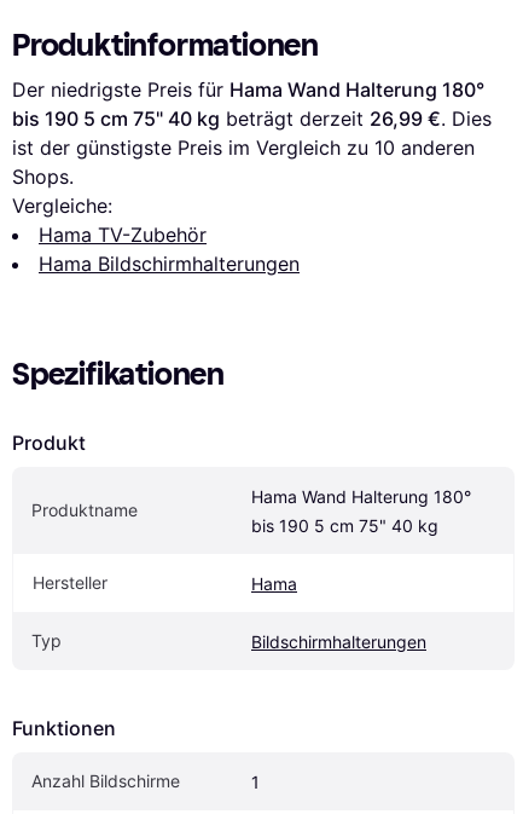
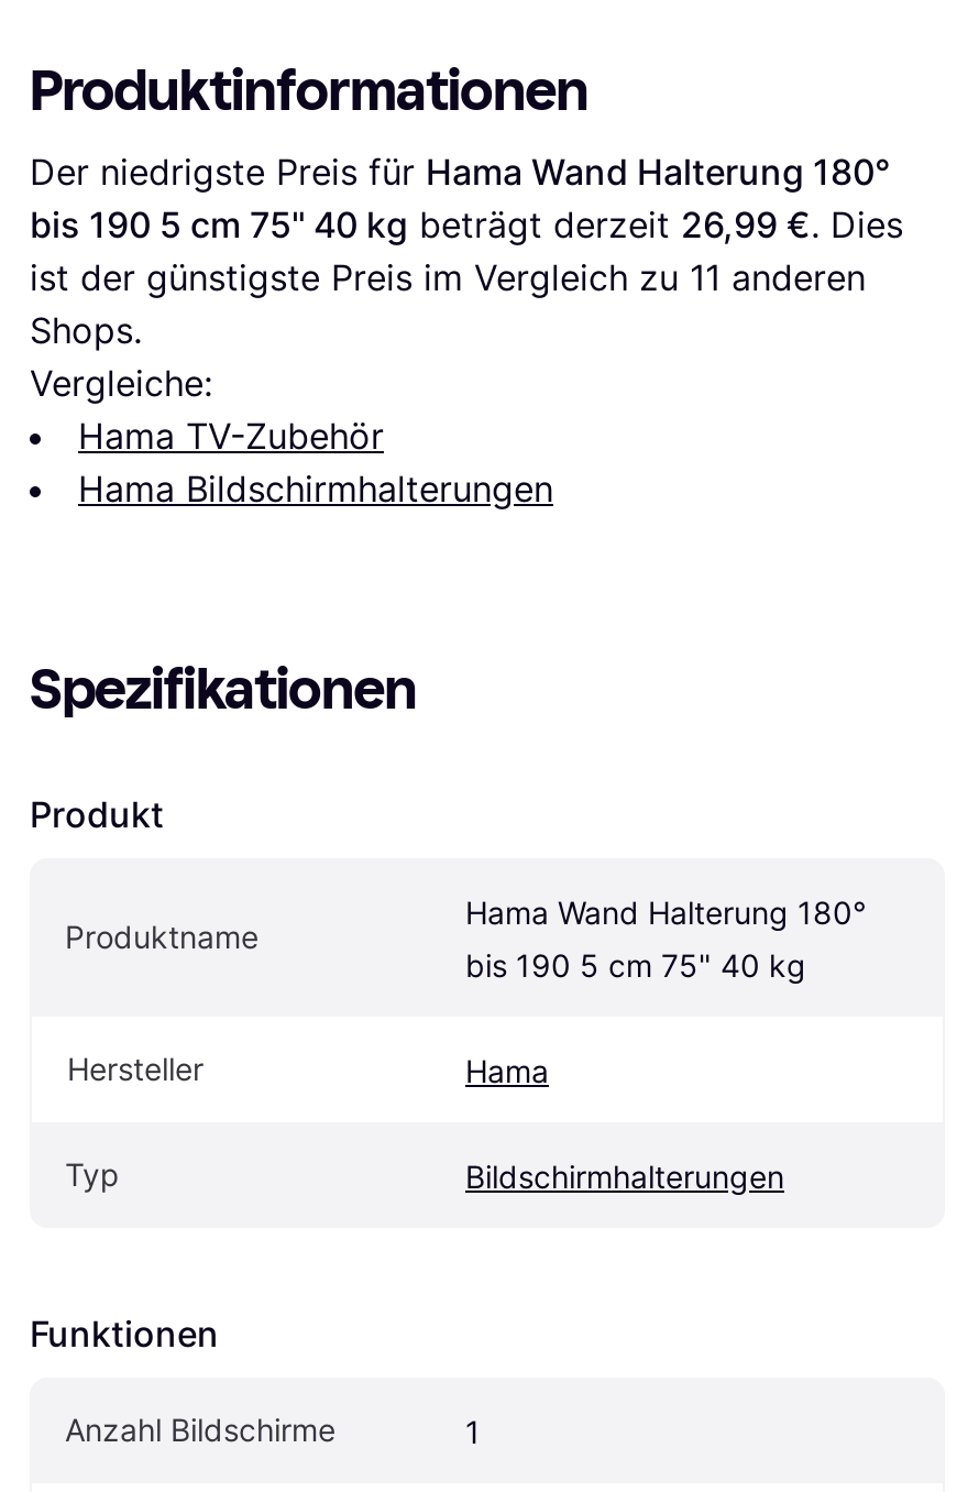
[12,135,475,159] ist der günstigste Preis im Vergleich zu 10 anderen -> [30,255,866,299] ist der günstigste Preis im Vergleich zu 11 anderen

